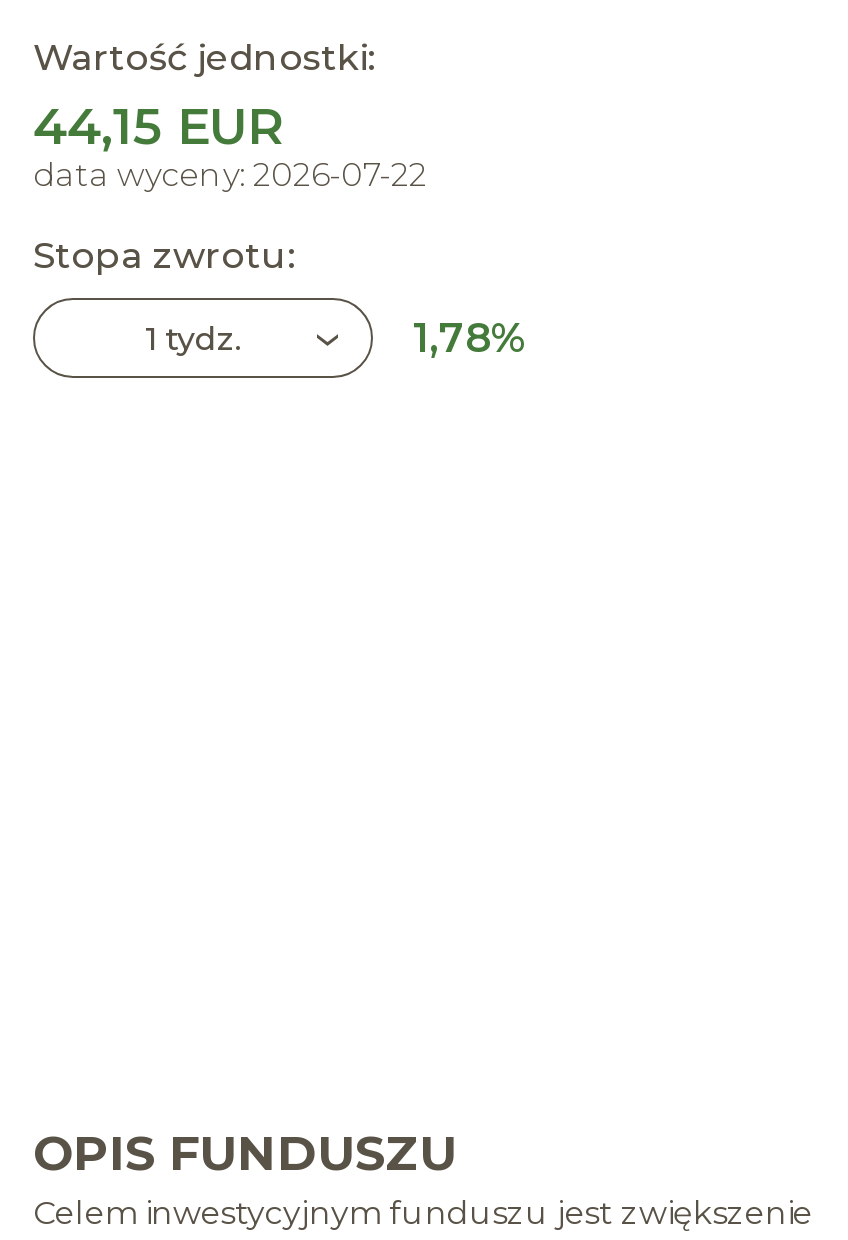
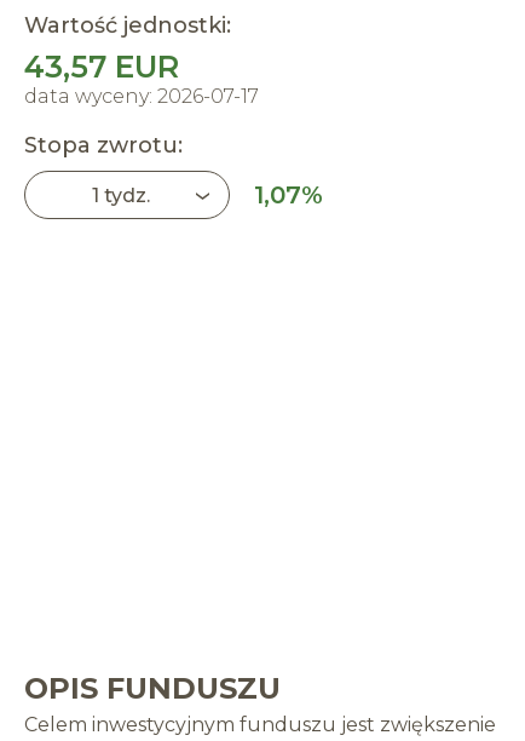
[33,96,283,156] 44,15 EUR -> [24,48,179,85] 43,57 EUR
[33,156,427,194] data wyceny: 2026-07-22 -> [24,85,259,108] data wyceny: 2026-07-17
[413,314,527,362] 1,78% -> [254,180,323,209] 1,07%

